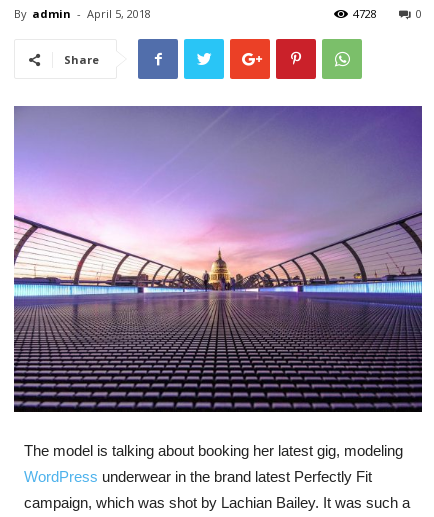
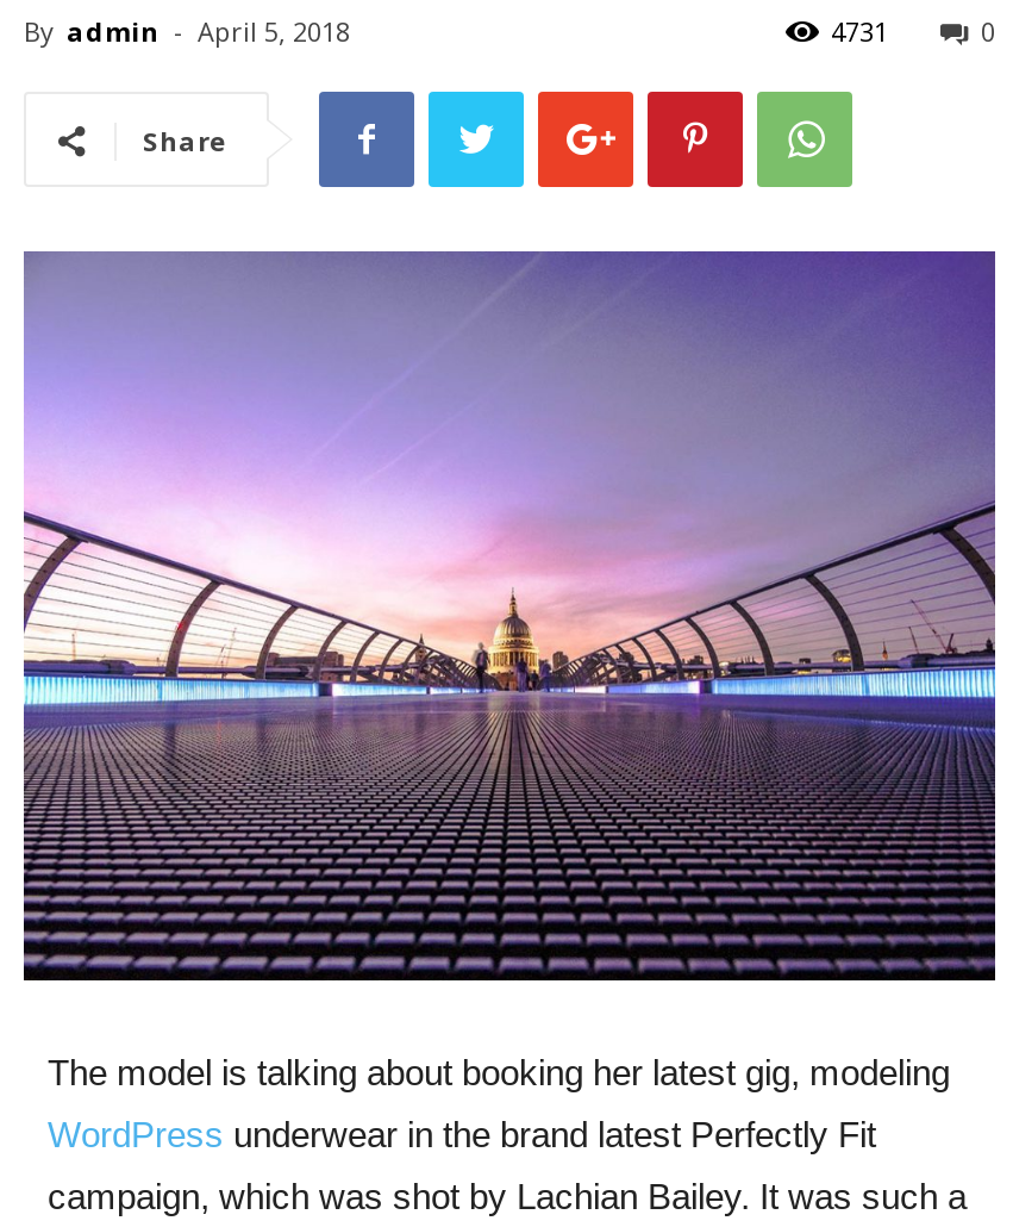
[353,6,377,21] 4728 -> [831,13,888,49] 4731

